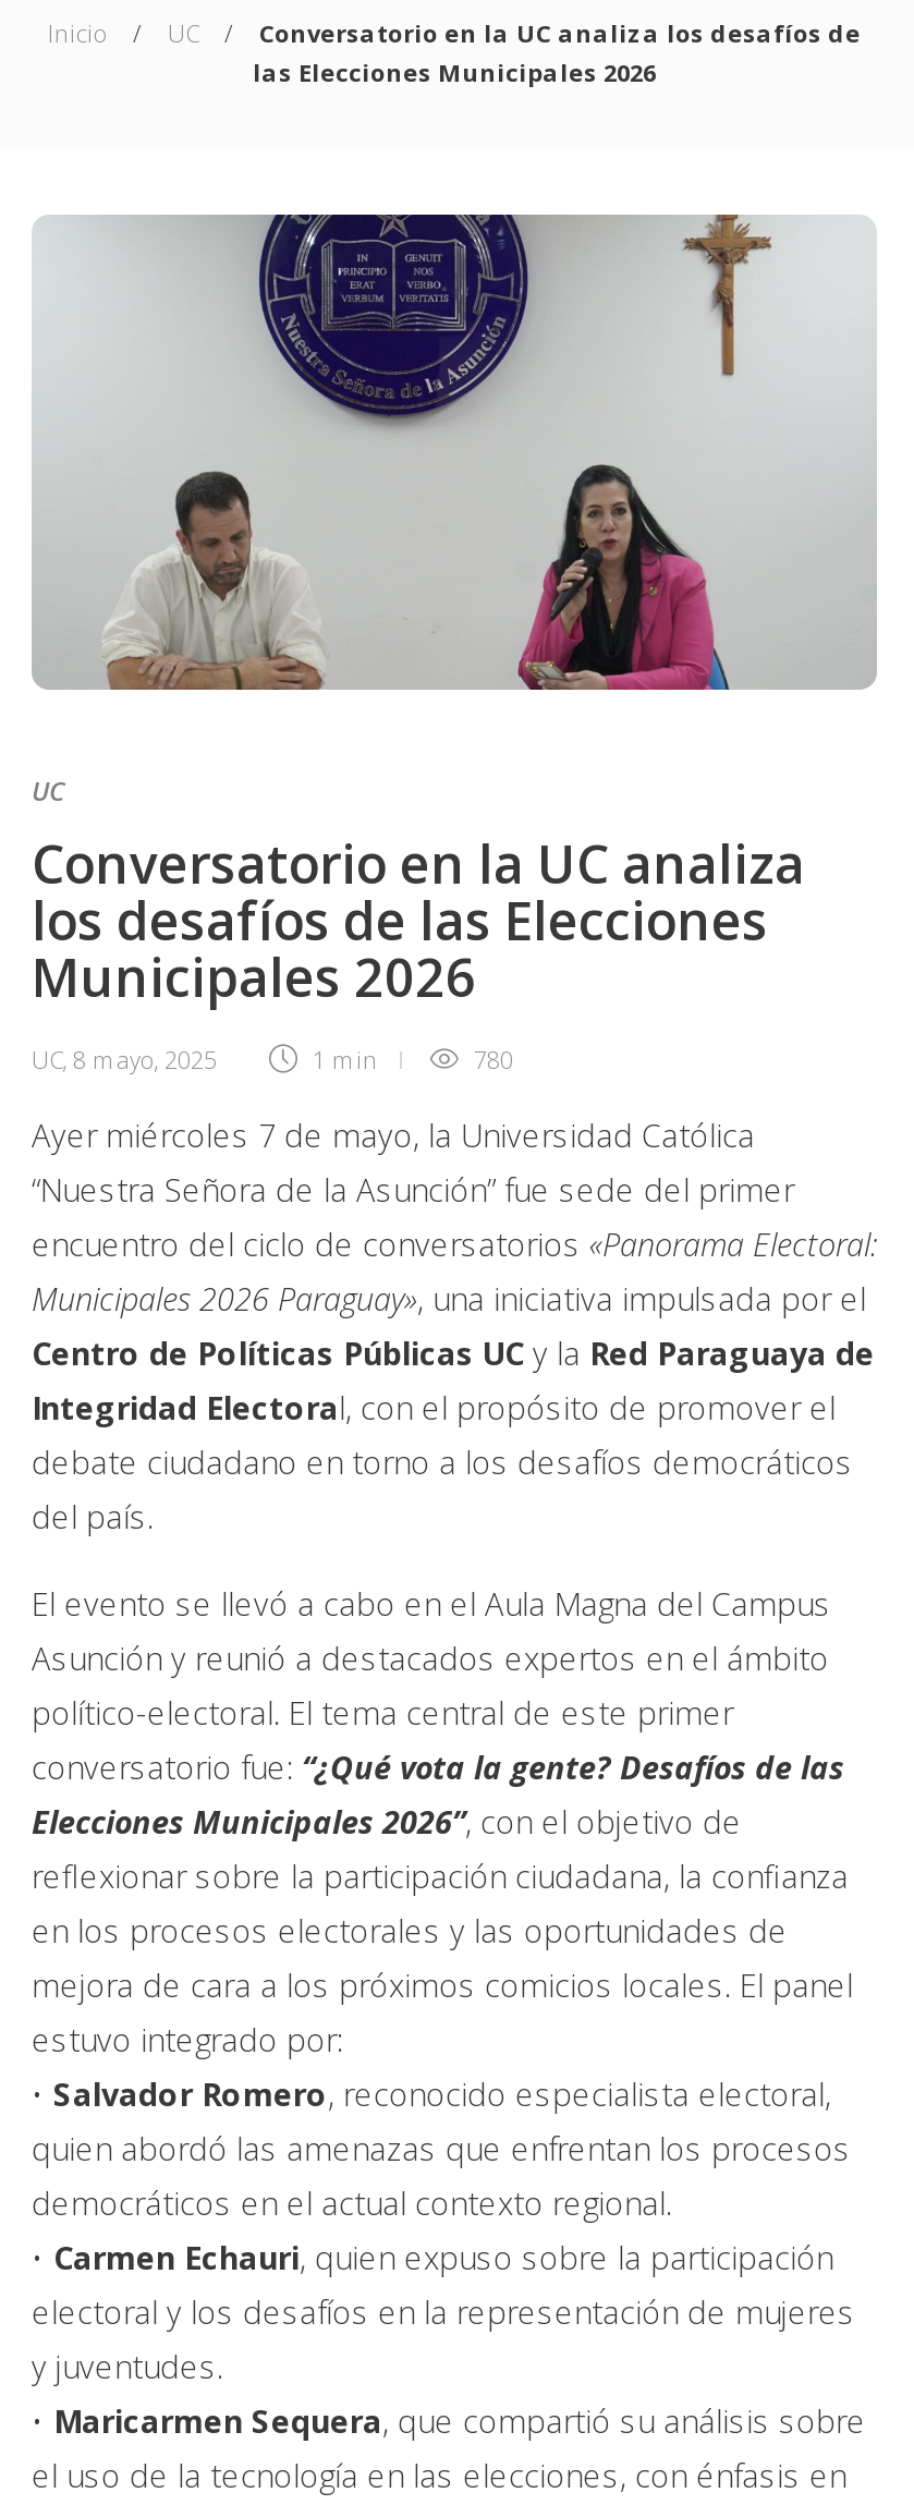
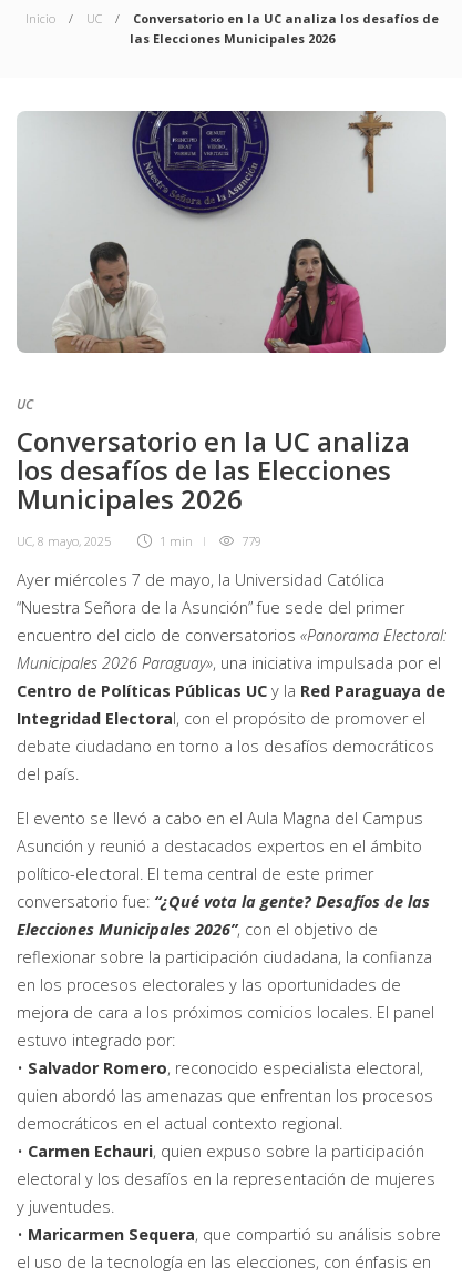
[467,1043,513,1076] 780 -> [238,533,261,549] 779

